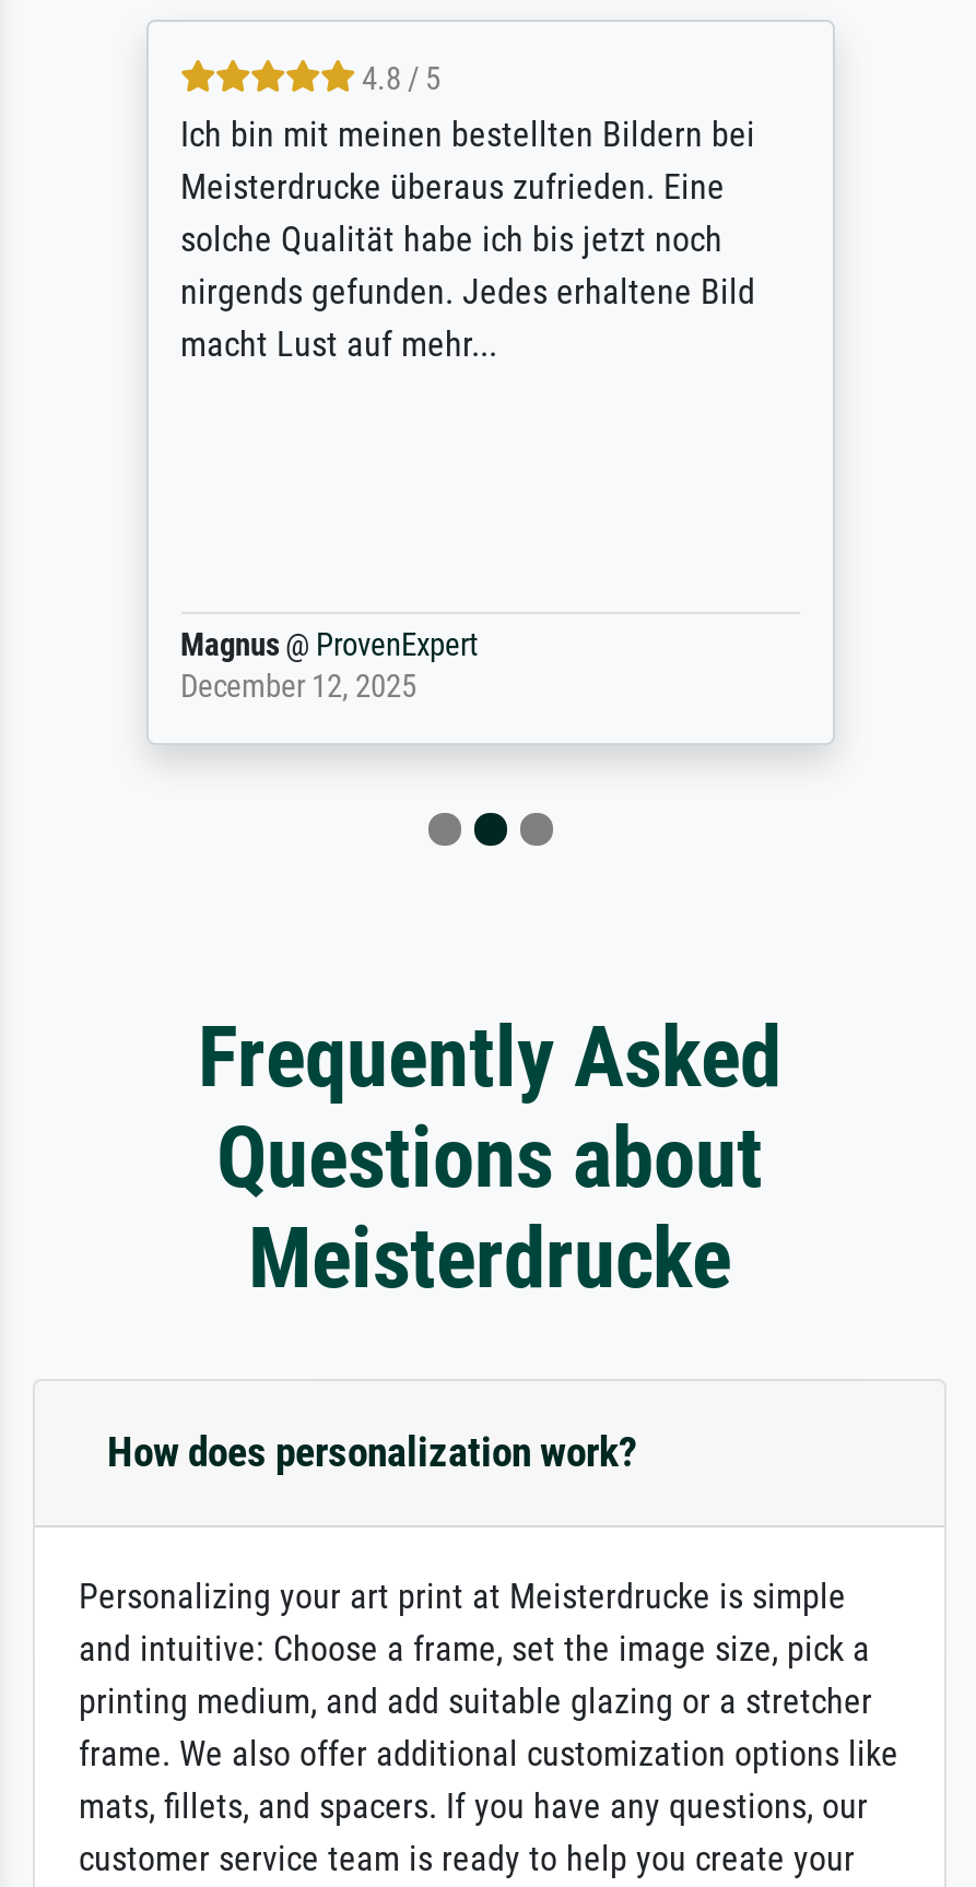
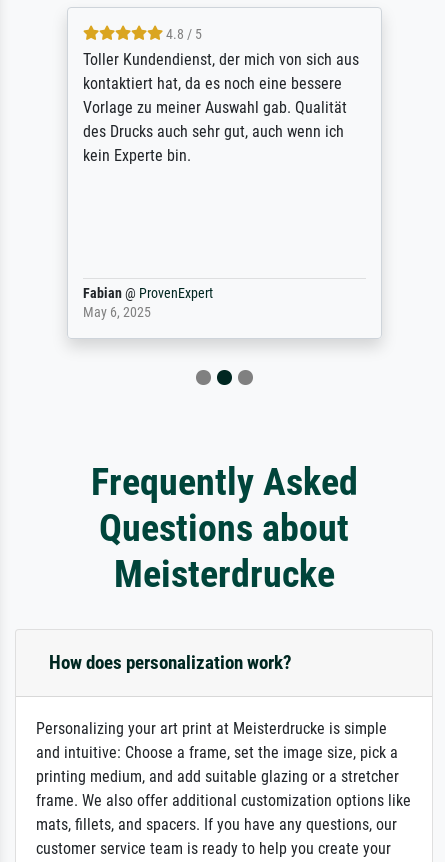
[180,113,755,365] Ich bin mit meinen bestellten Bildern bei | Meisterdrucke überaus zufrieden. Eine | solche Qualität habe ich bis jetzt noch | nirgends gefunden. Jedes erhaltene Bild | macht Lust auf mehr... -> [82,50,358,165] Toller Kundendienst, der mich von sich aus | kontaktiert hat, da es noch eine bessere | Vorlage zu meiner Auswahl gab. Qualität | des Drucks auch sehr gut, auch wenn ich | kein Experte bin.
[180,627,478,705] Magnus @ ProvenExpert | December 12, 2025 -> [82,285,212,321] Fabian @ ProvenExpert | May 6, 2025

